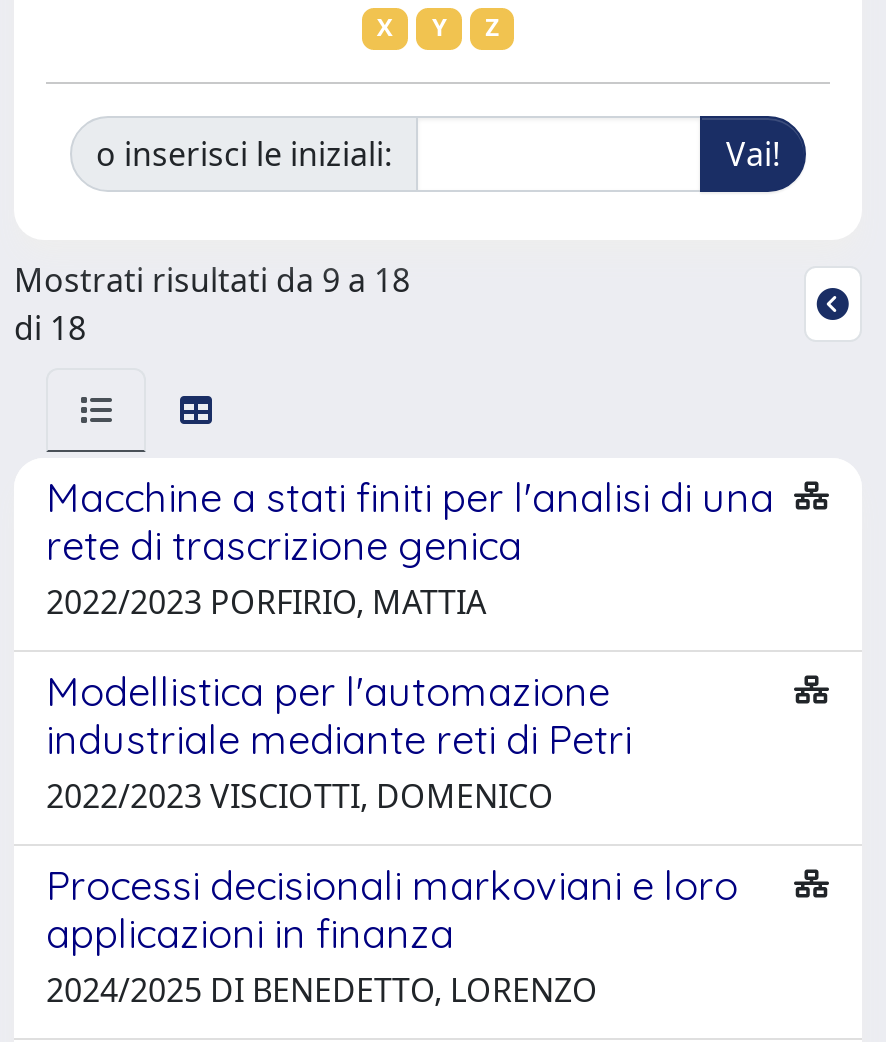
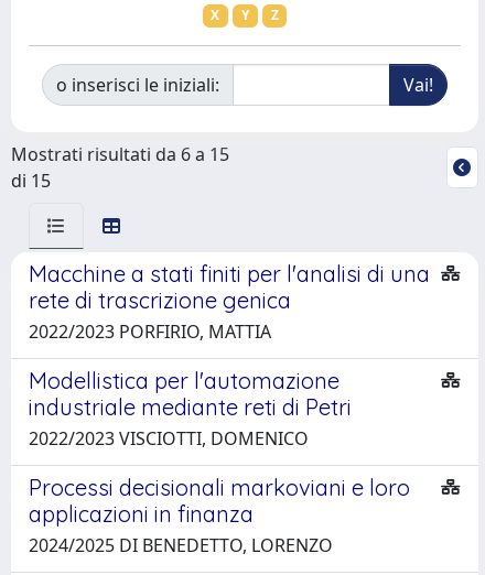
[14,257,410,301] Mostrati risultati da 9 a 18 -> [11,142,229,166] Mostrati risultati da 6 a 15
[14,305,86,349] di 18 -> [11,168,51,192] di 15

